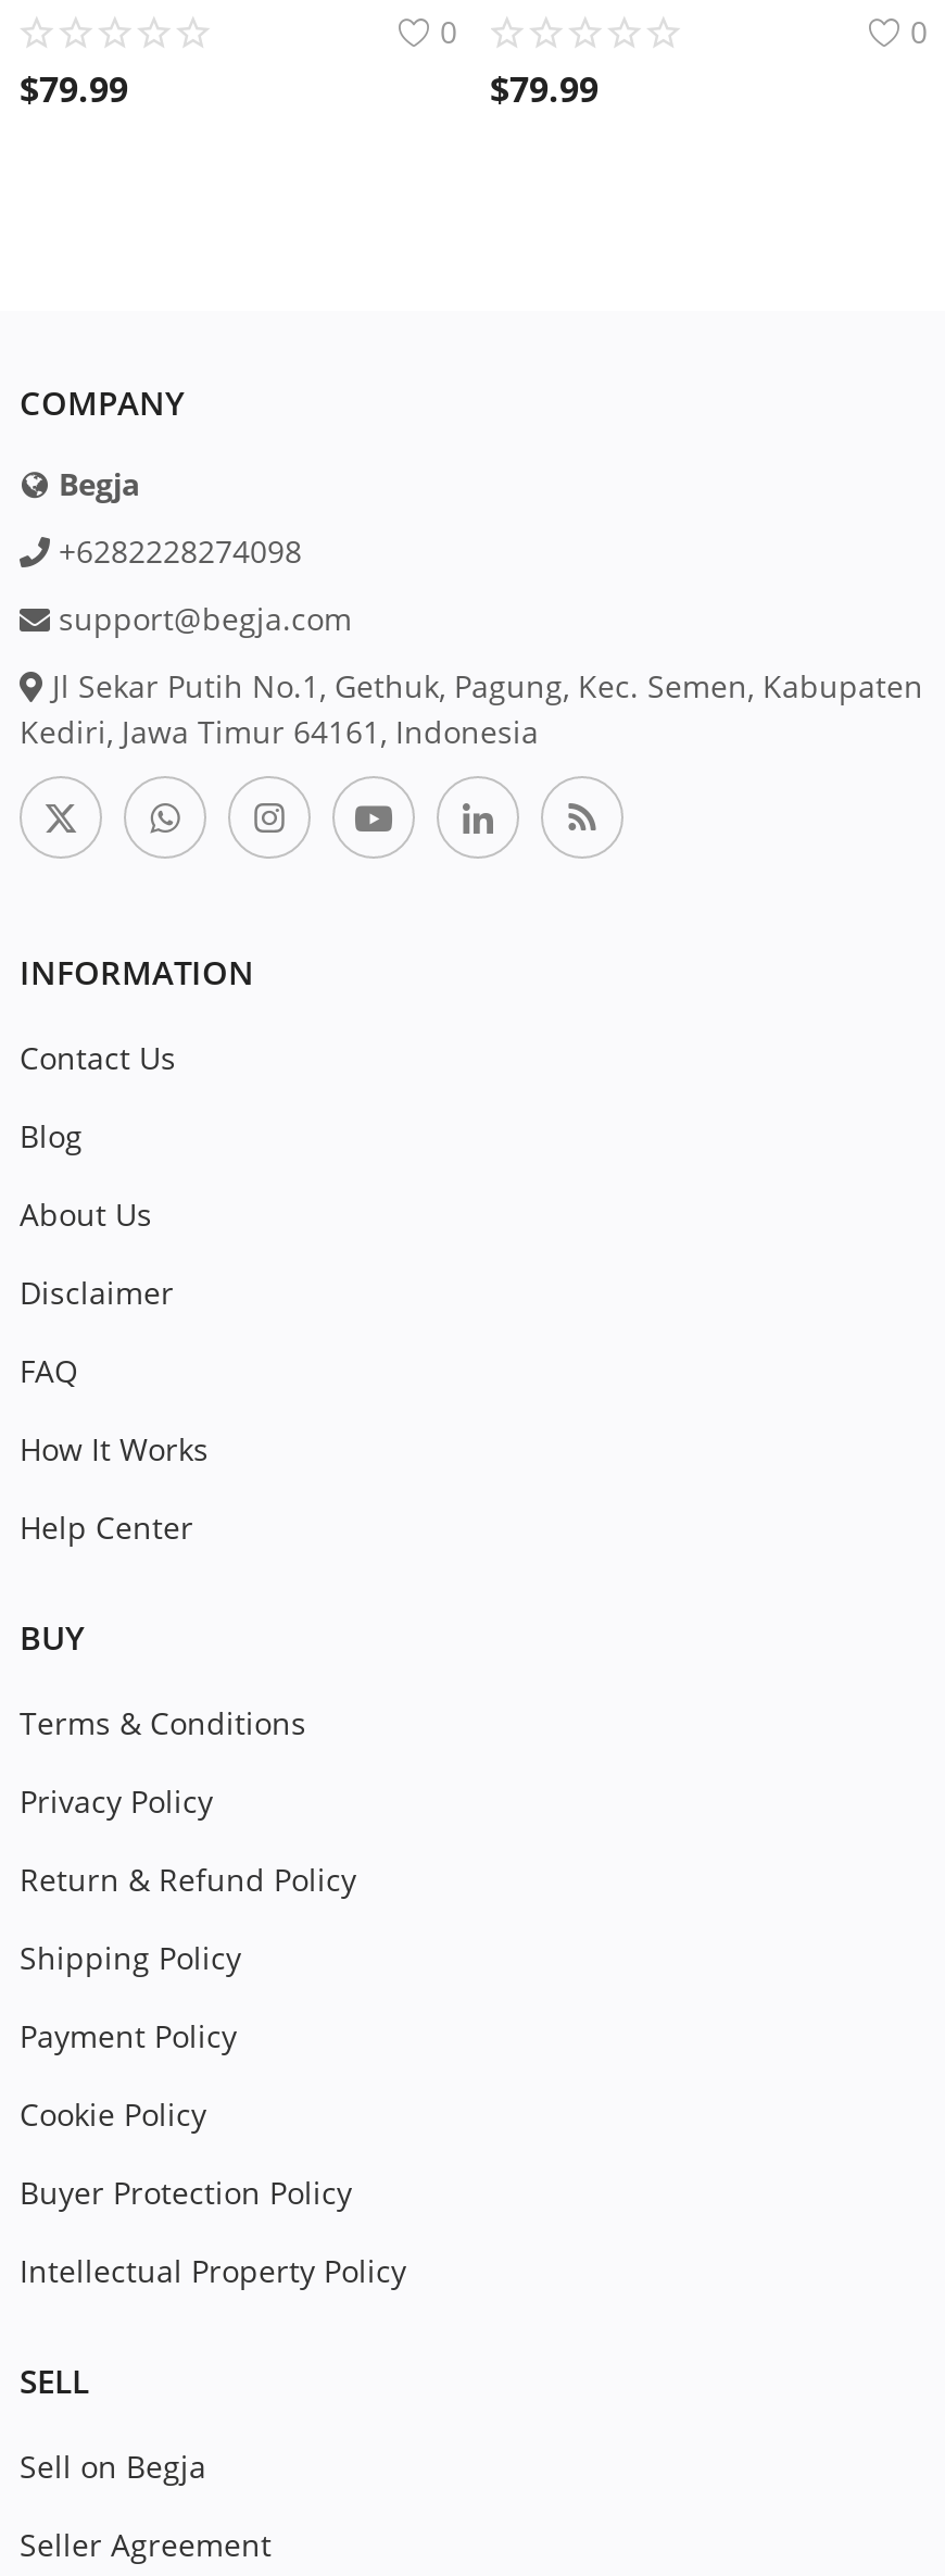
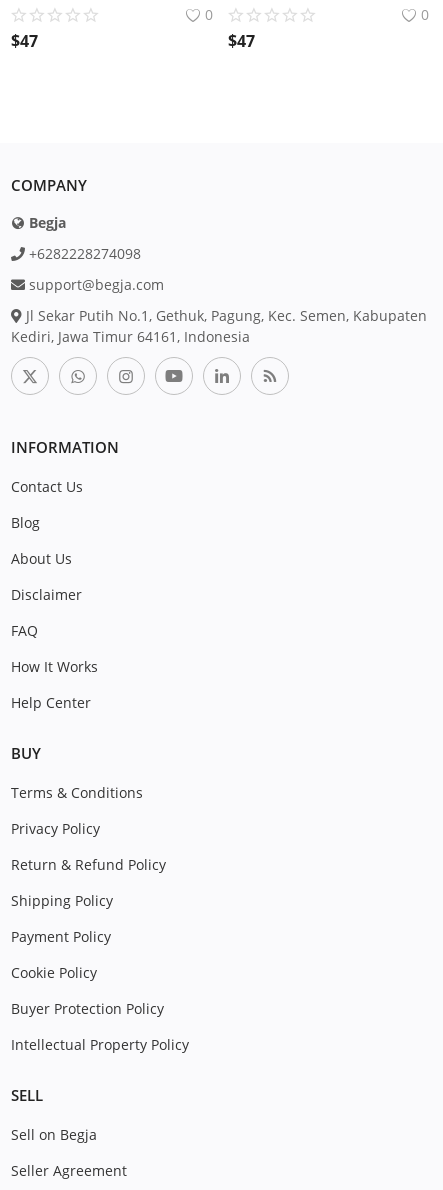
[20,64,128,112] $79.99 -> [11,29,38,51] $47
[490,64,598,112] $79.99 -> [227,29,254,51] $47

